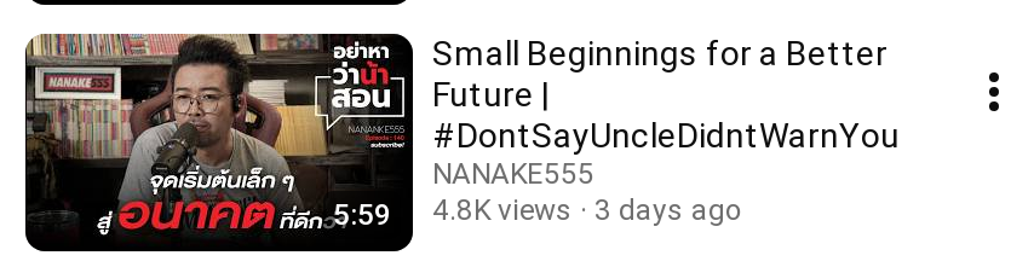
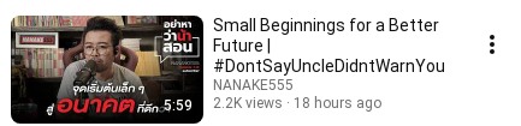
[432,193,573,227] 4.8K views -> [213,95,283,112] 2.2K views
[594,193,742,227] 3 days ago -> [294,95,381,112] 18 hours ago

